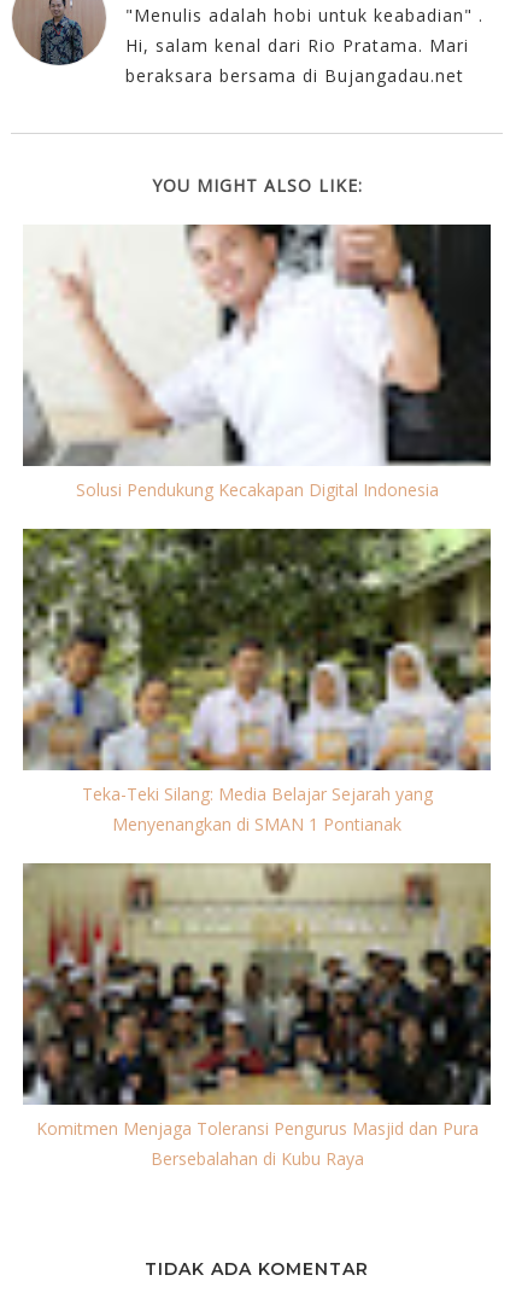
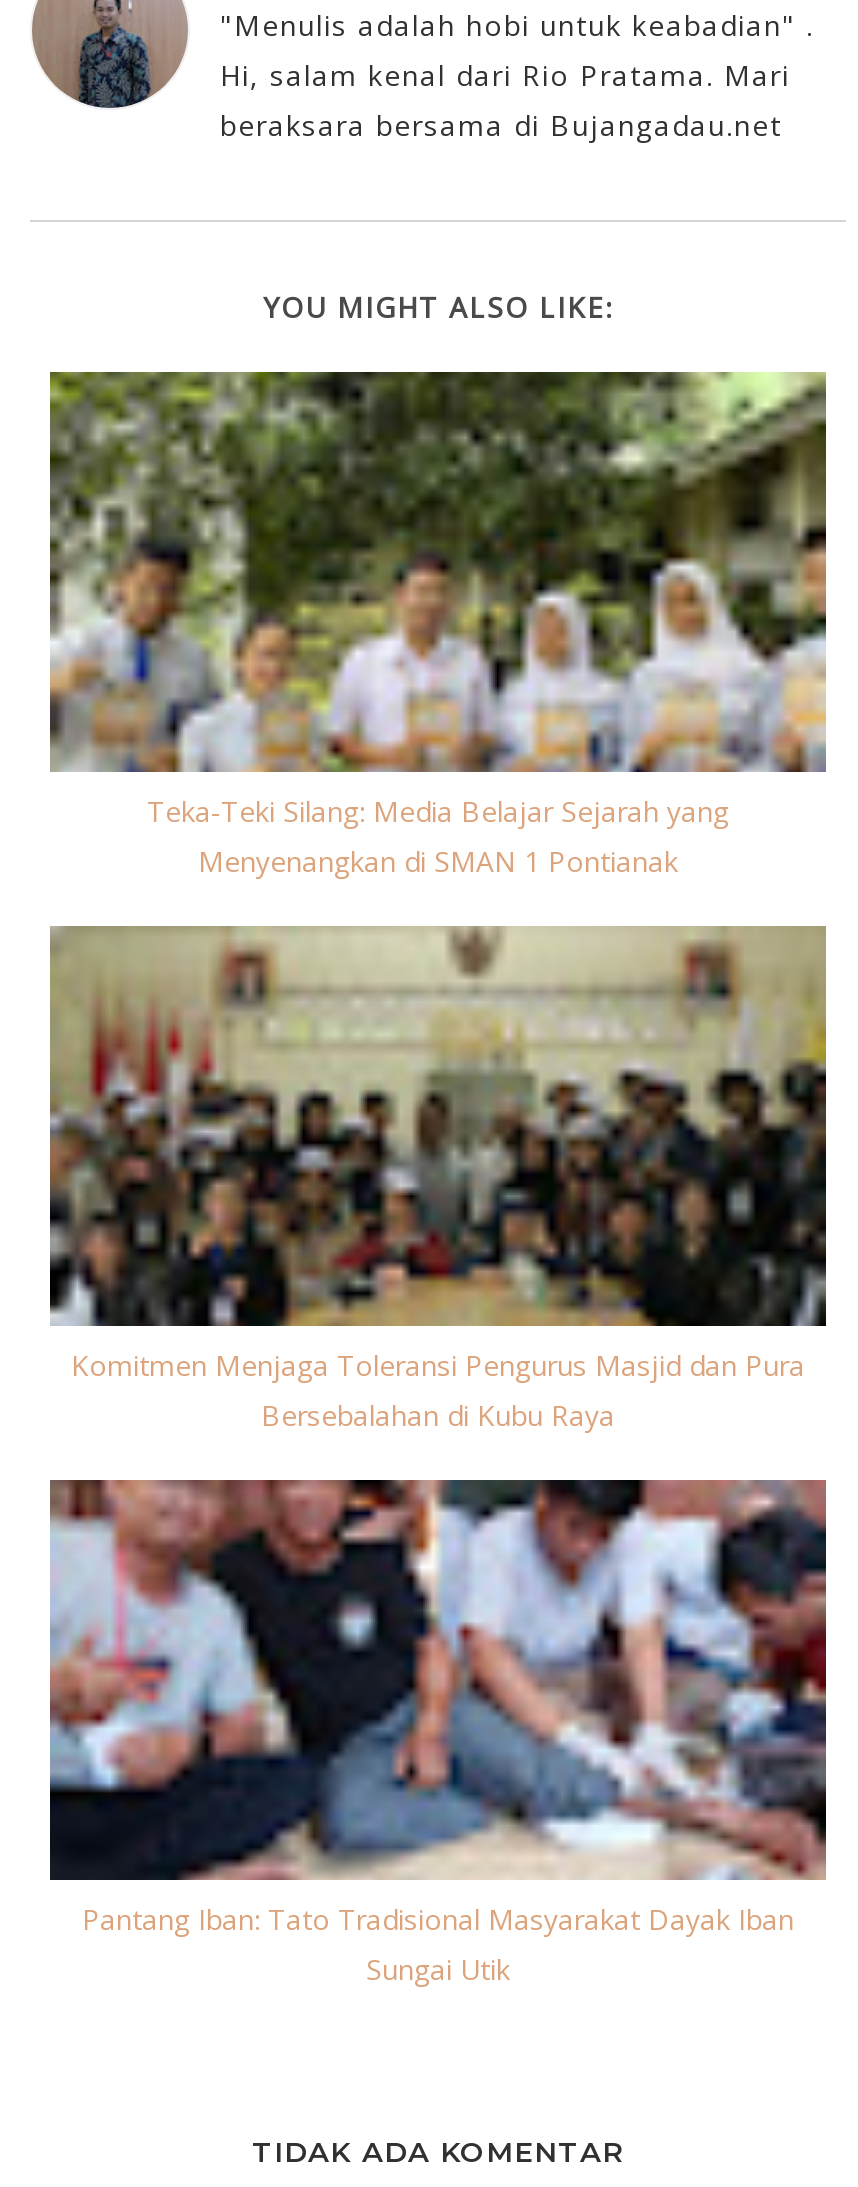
[23,223,492,502] [image] | Solusi Pendukung Kecakapan Digital Indonesia -> none
moved [20,526,493,1171] -> [46,368,830,1435]: [image] | Teka-Teki Silang: Media Belajar Sejarah yang | Menyenangkan di SMAN 1 Pontianak | Komitmen Menjaga Toleransi Pengurus Masjid dan Pura | Bersebalahan di Kubu Raya
none -> [48,1478,828,1989] [image] | Pantang Iban: Tato Tradisional Masyarakat Dayak Iban | Sungai Utik

